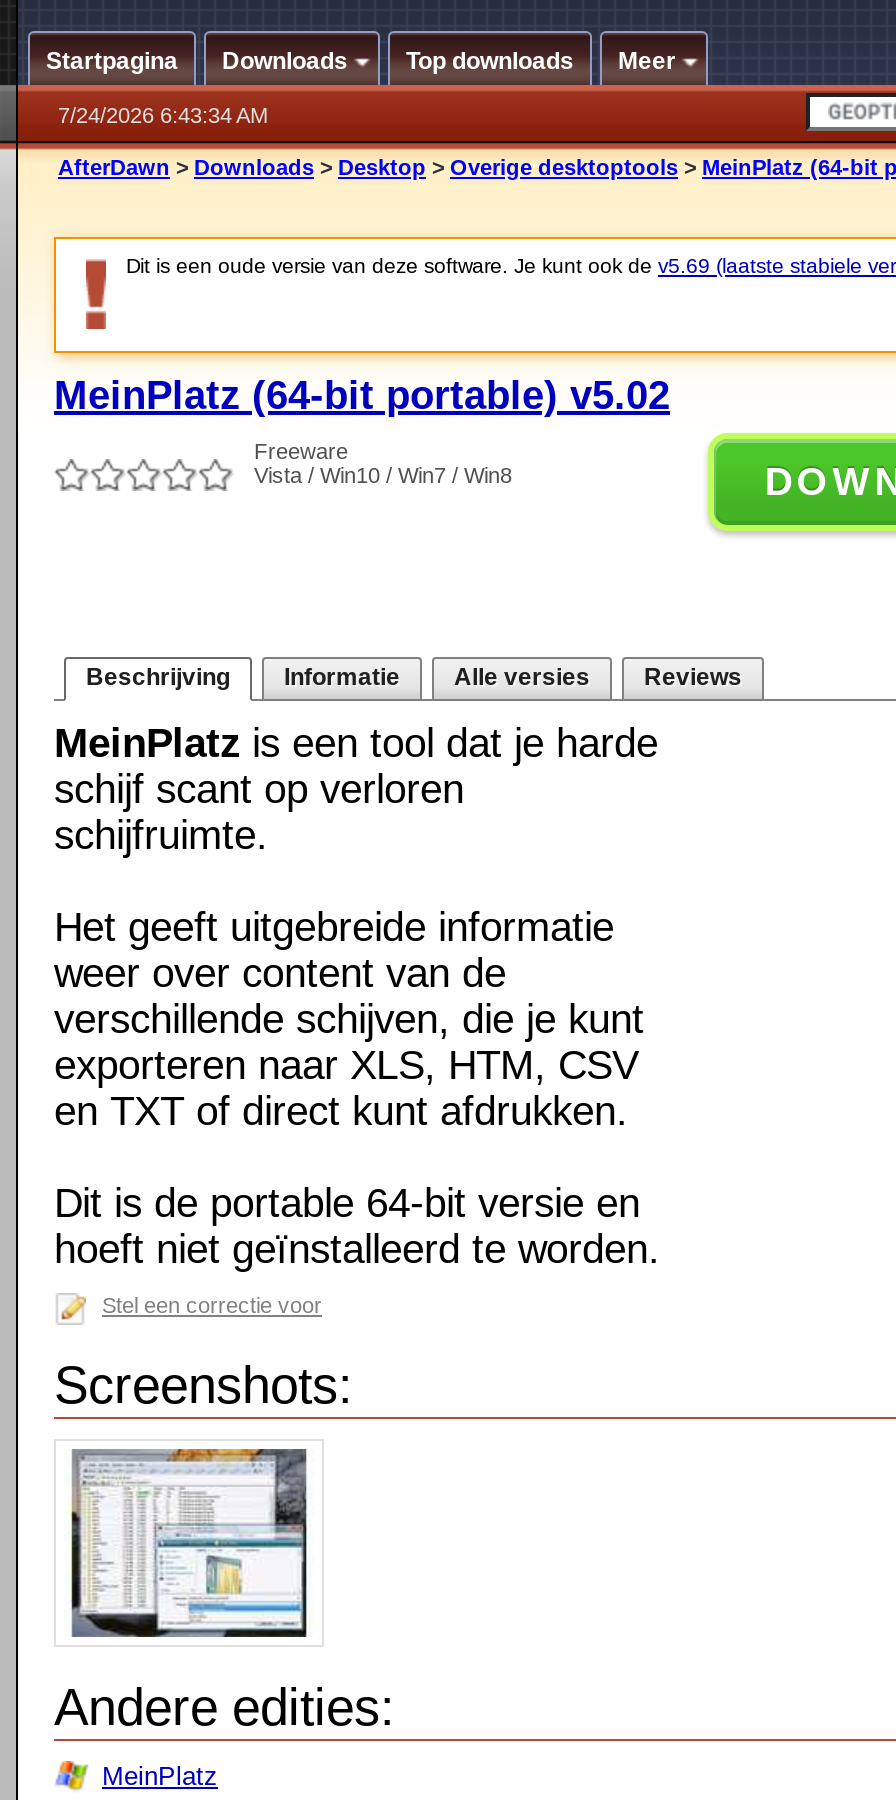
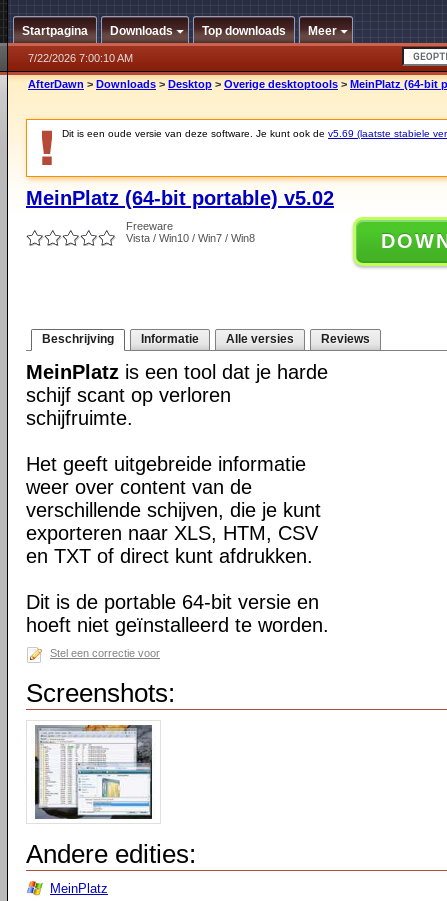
[58,103,268,127] 7/24/2026 6:43:34 AM -> [28,52,133,64] 7/22/2026 7:00:10 AM

